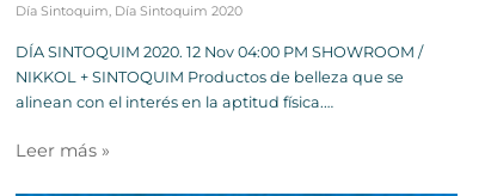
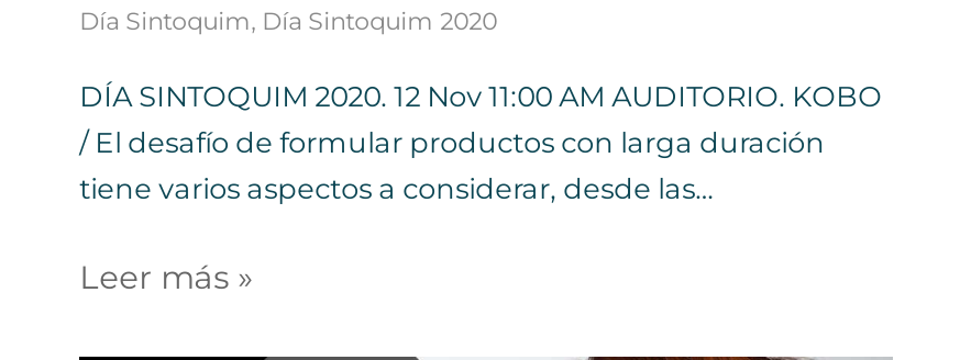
[16,43,423,111] DÍA SINTOQUIM 2020. 12 Nov 04:00 PM SHOWROOM / | NIKKOL + SINTOQUIM Productos de belleza que se | alinean con el interés en la aptitud física.… -> [79,79,882,204] DÍA SINTOQUIM 2020. 12 Nov 11:00 AM AUDITORIO. KOBO | / El desafío de formular productos con larga duración | tiene varios aspectos a considerar, desde las…

